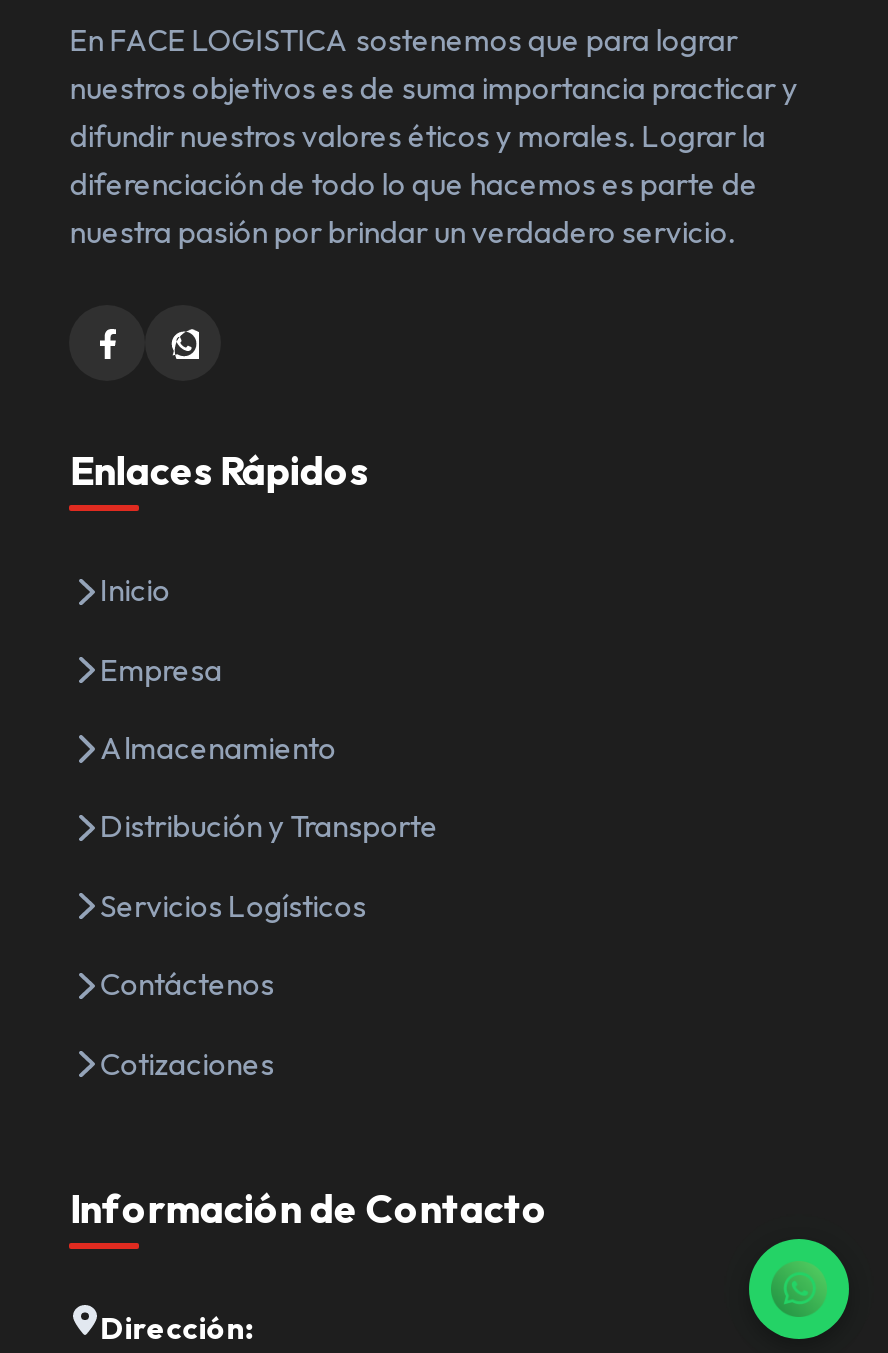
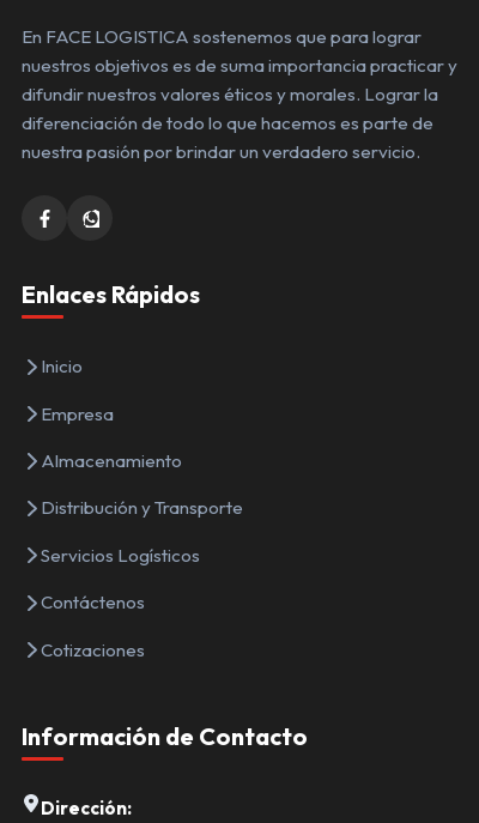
[747,1237,851,1341] [image] -> none

